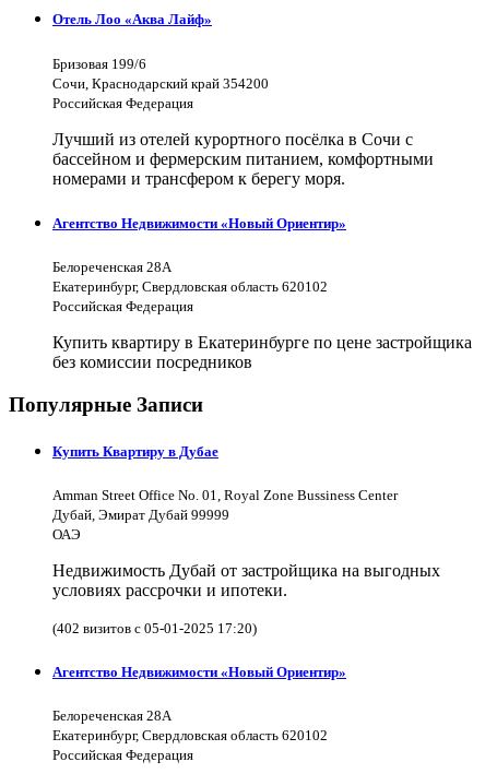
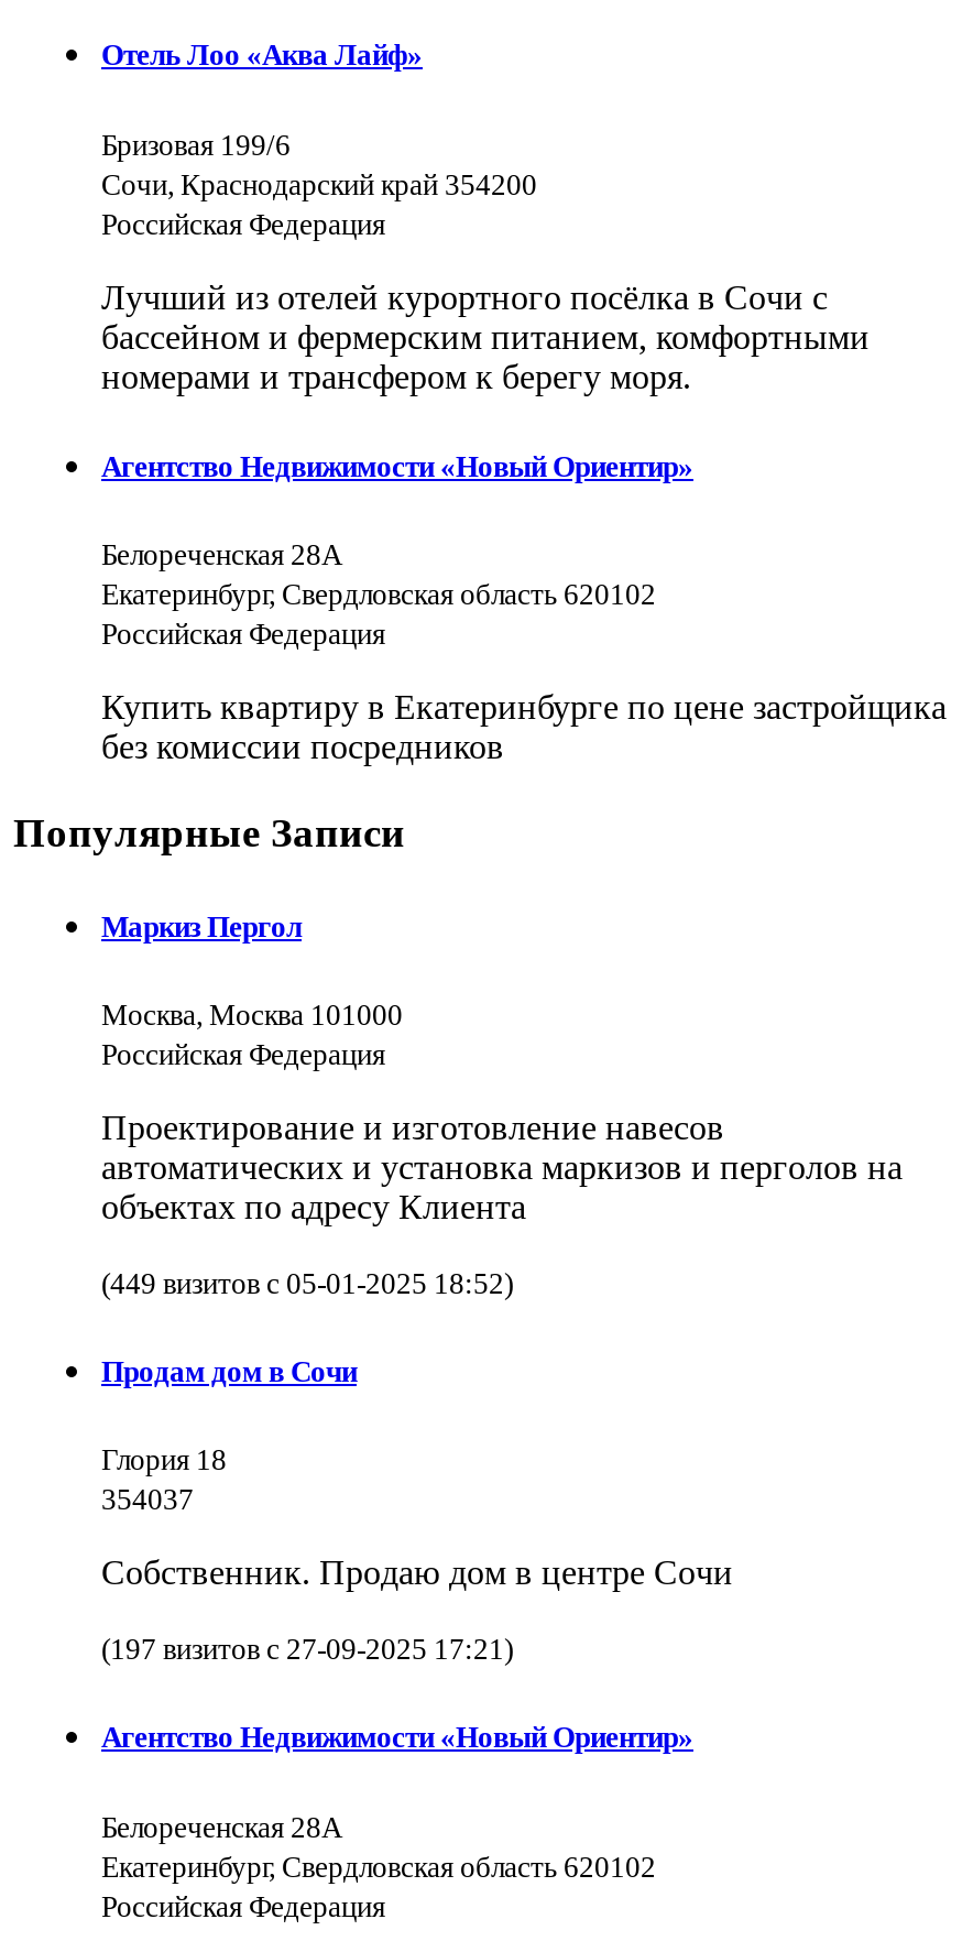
[52,443,440,636] Купить Квартиру в Дубае | Amman Street Office No. 01, Royal Zone Bussiness Center | Дубай, Эмират Дубай 99999 | ОАЭ | Недвижимость Дубай от застройщика на выгодных | условиях рассрочки и ипотеки. | (402 визитов с 05-01-2025 17:20) -> [101,910,903,1666] Маркиз Пергол | Москва, Москва 101000 | Российская Федерация | Проектирование и изготовление навесов | автоматических и установка маркизов и перголов на | объектах по адресу Клиента | (449 визитов с 05-01-2025 18:52) | Продам дом в Сочи | Глория 18 | 354037 | Собственник. Продаю дом в центре Сочи | (197 визитов с 27-09-2025 17:21)

